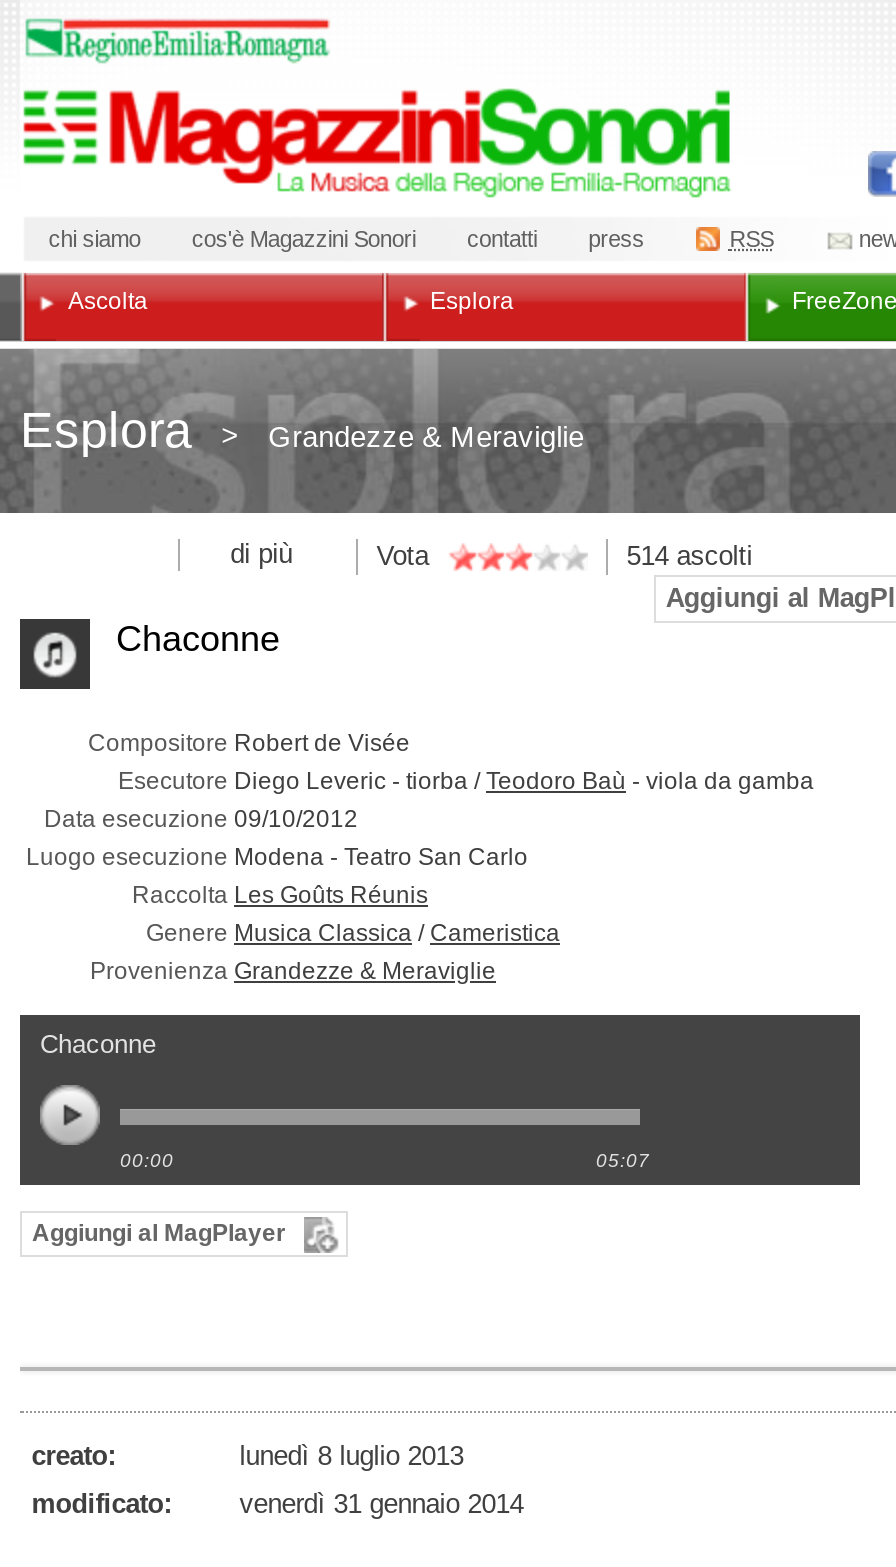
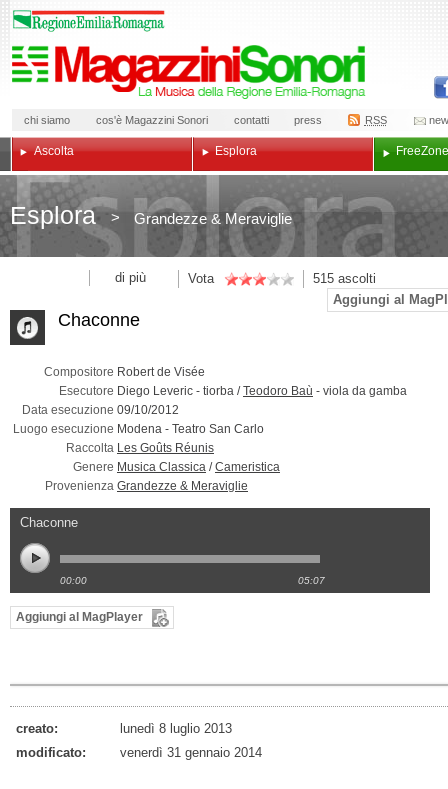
[626,541,752,571] 514 ascolti -> [313,271,376,286] 515 ascolti

